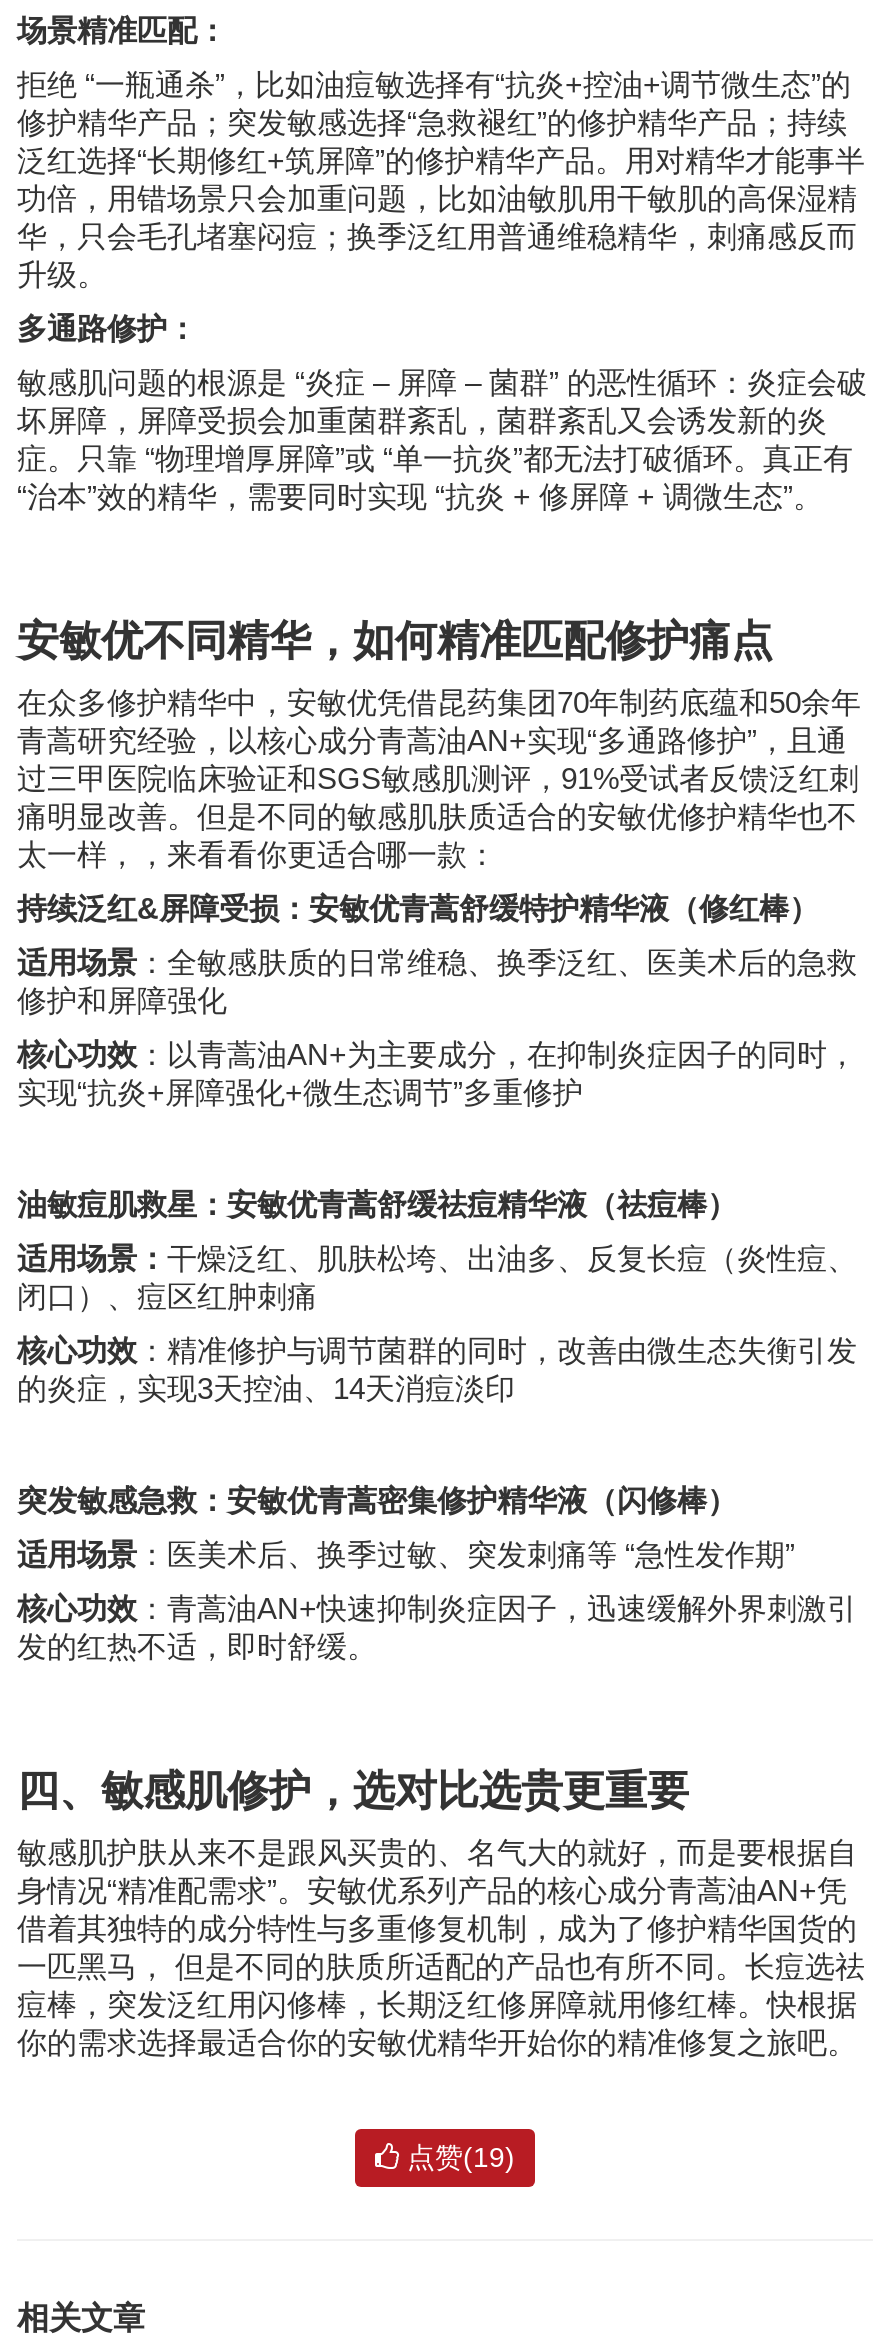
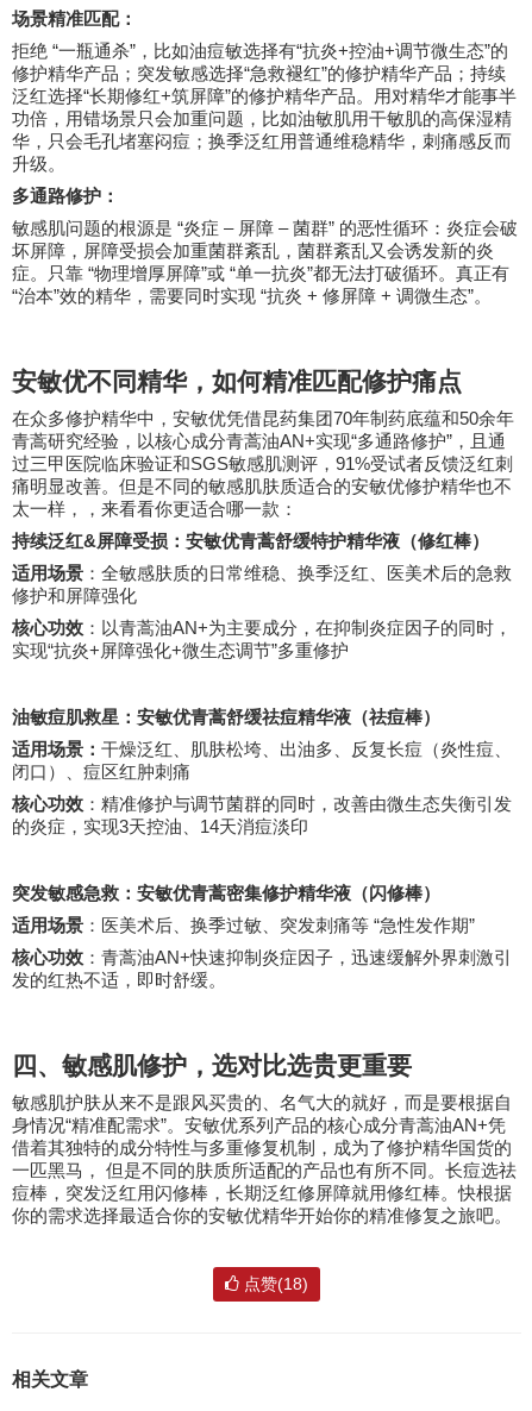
[399,2141,515,2173] 点赞(19) -> [239,1274,308,1293] 点赞(18)

